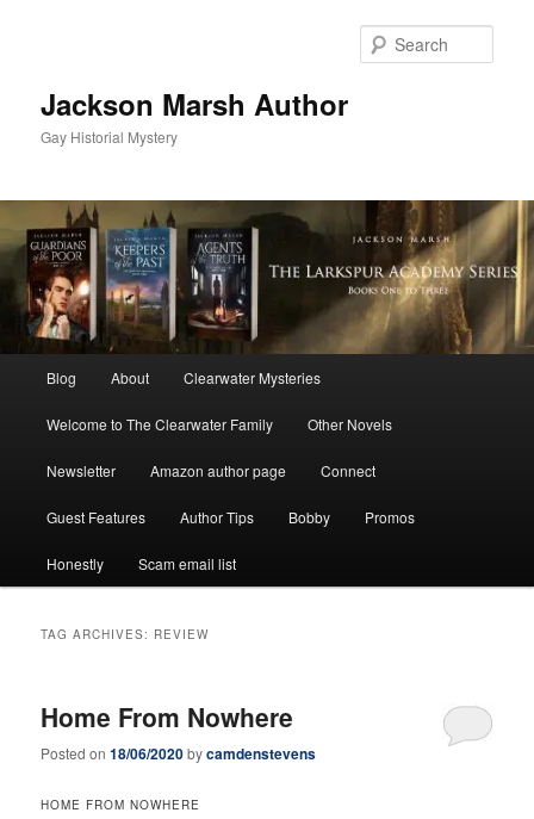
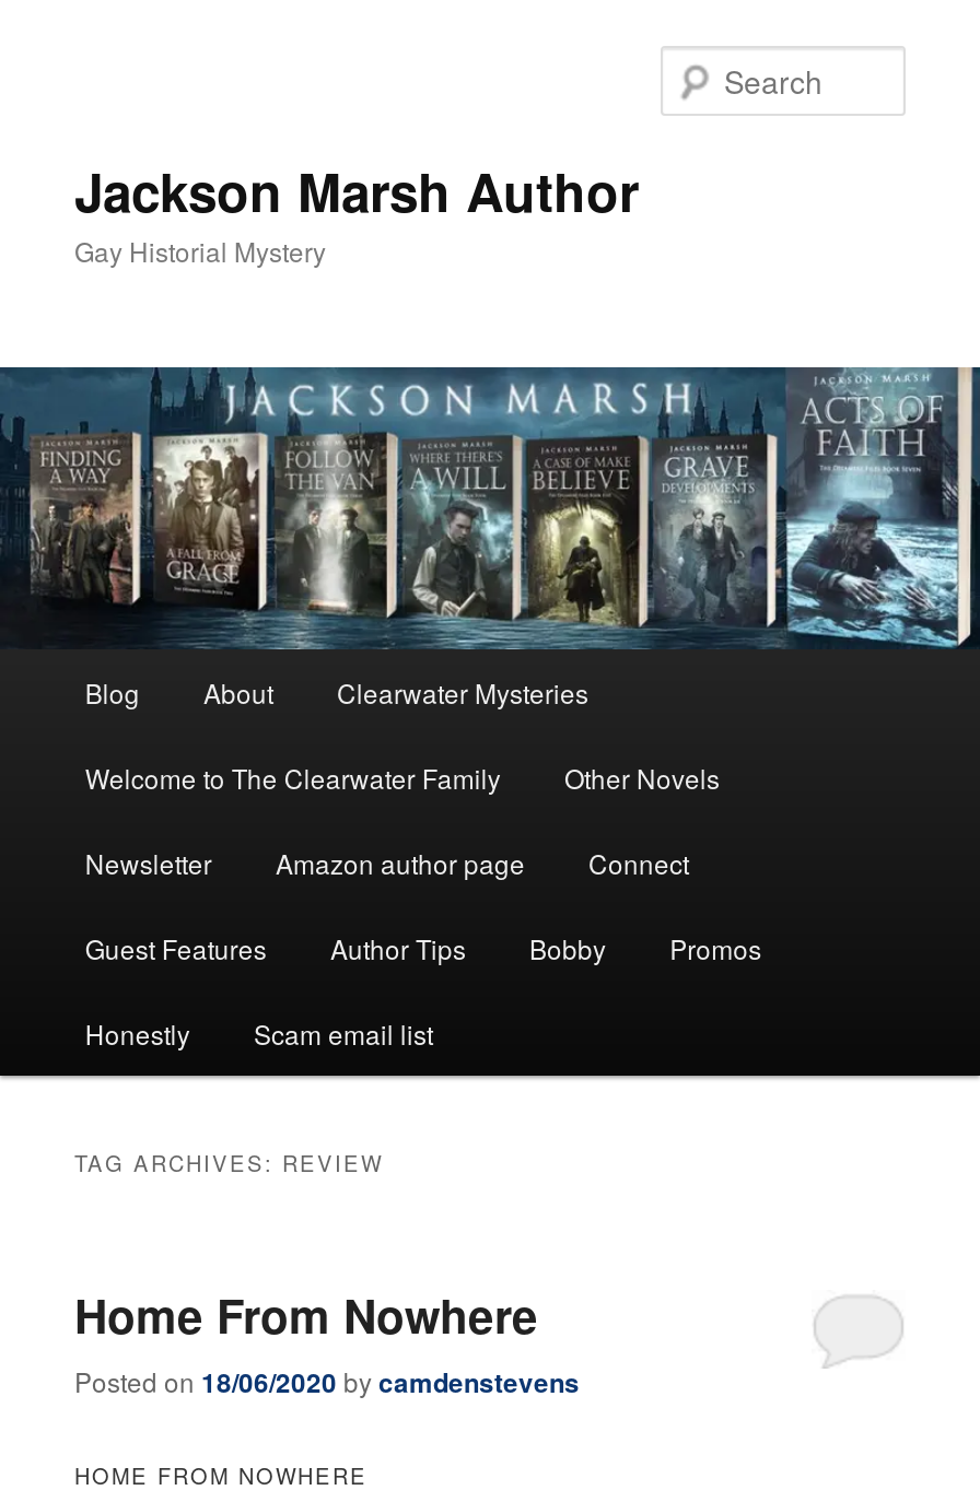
[4,199,530,355] [image] -> [7,365,973,652] [image]

